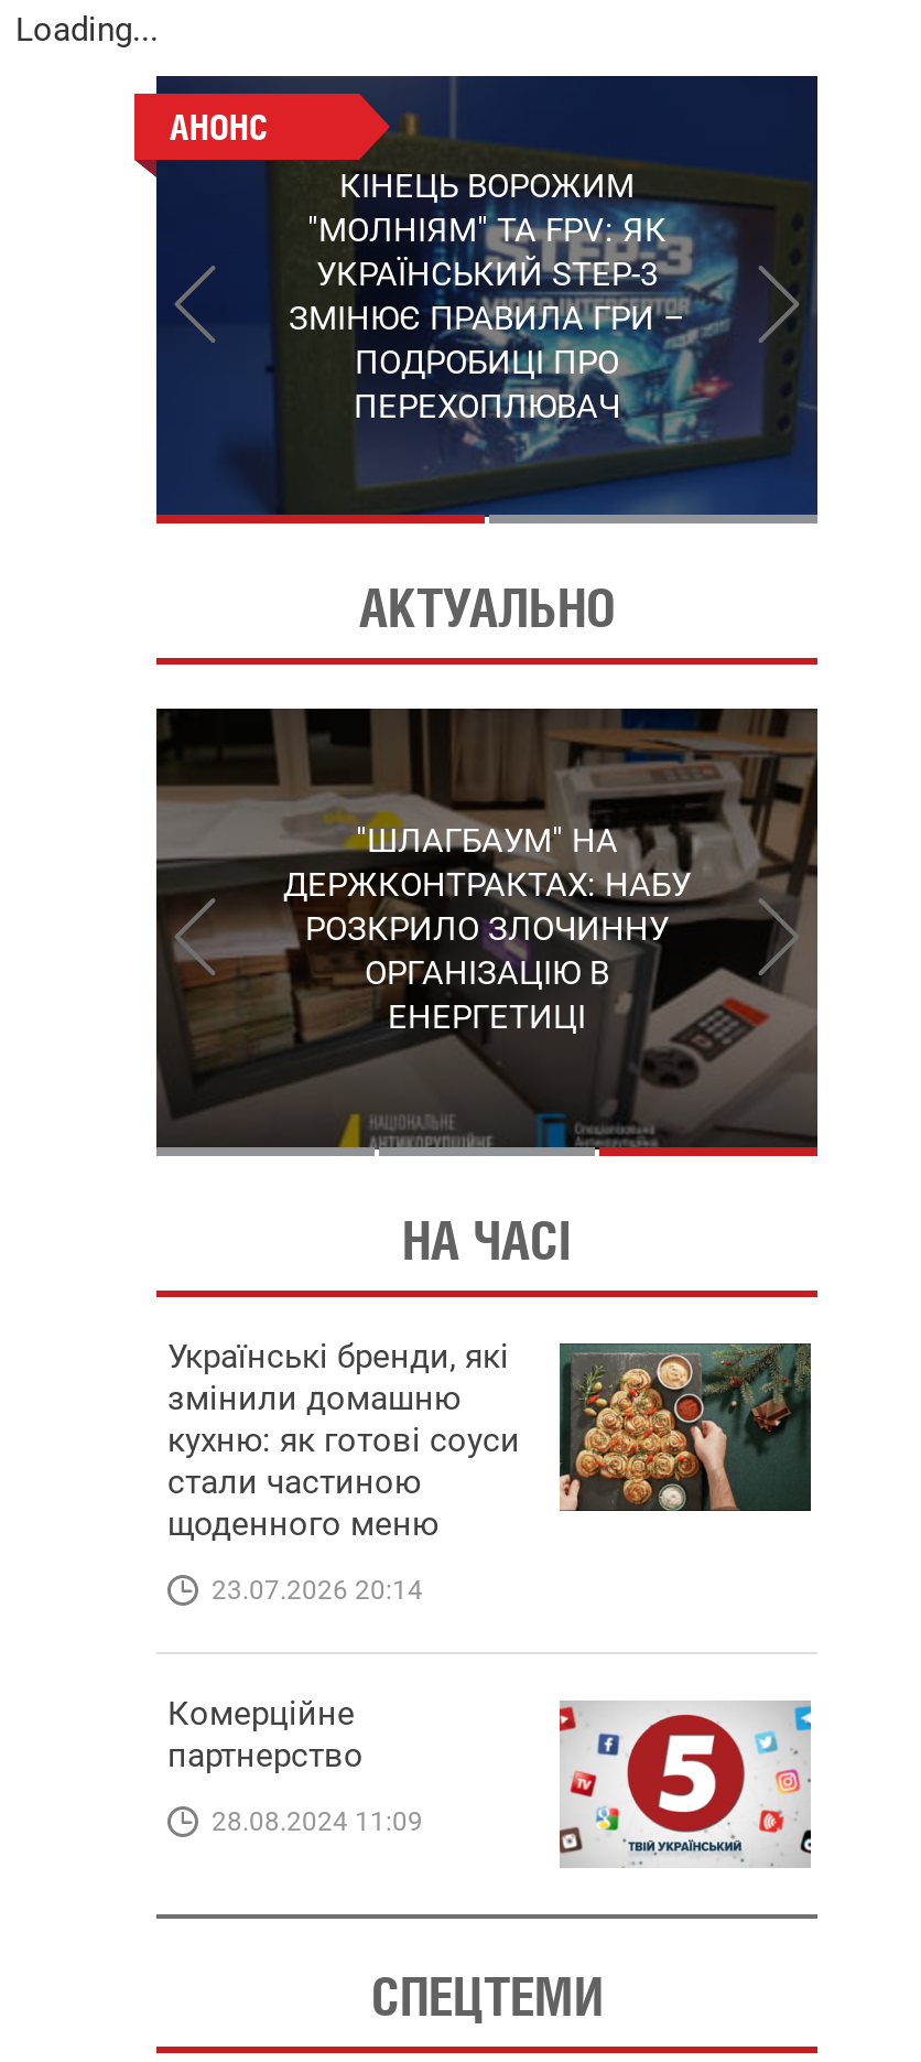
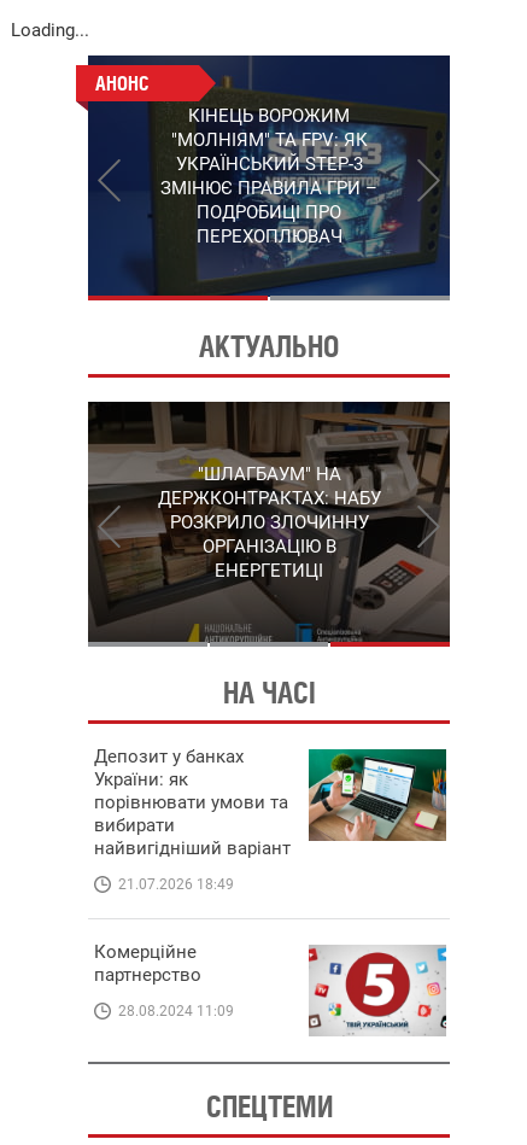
[167,1337,813,1545] [image] | Українські бренди, які | змінили домашню | кухню: як готові соуси | стали частиною | щоденного меню -> [94,746,447,859] [image] | Депозит у банках | України: як | порівнювати умови та | вибирати | найвигідніший варіант
[212,1576,423,1606] 23.07.2026 20:14 -> [118,876,234,893] 21.07.2026 18:49

